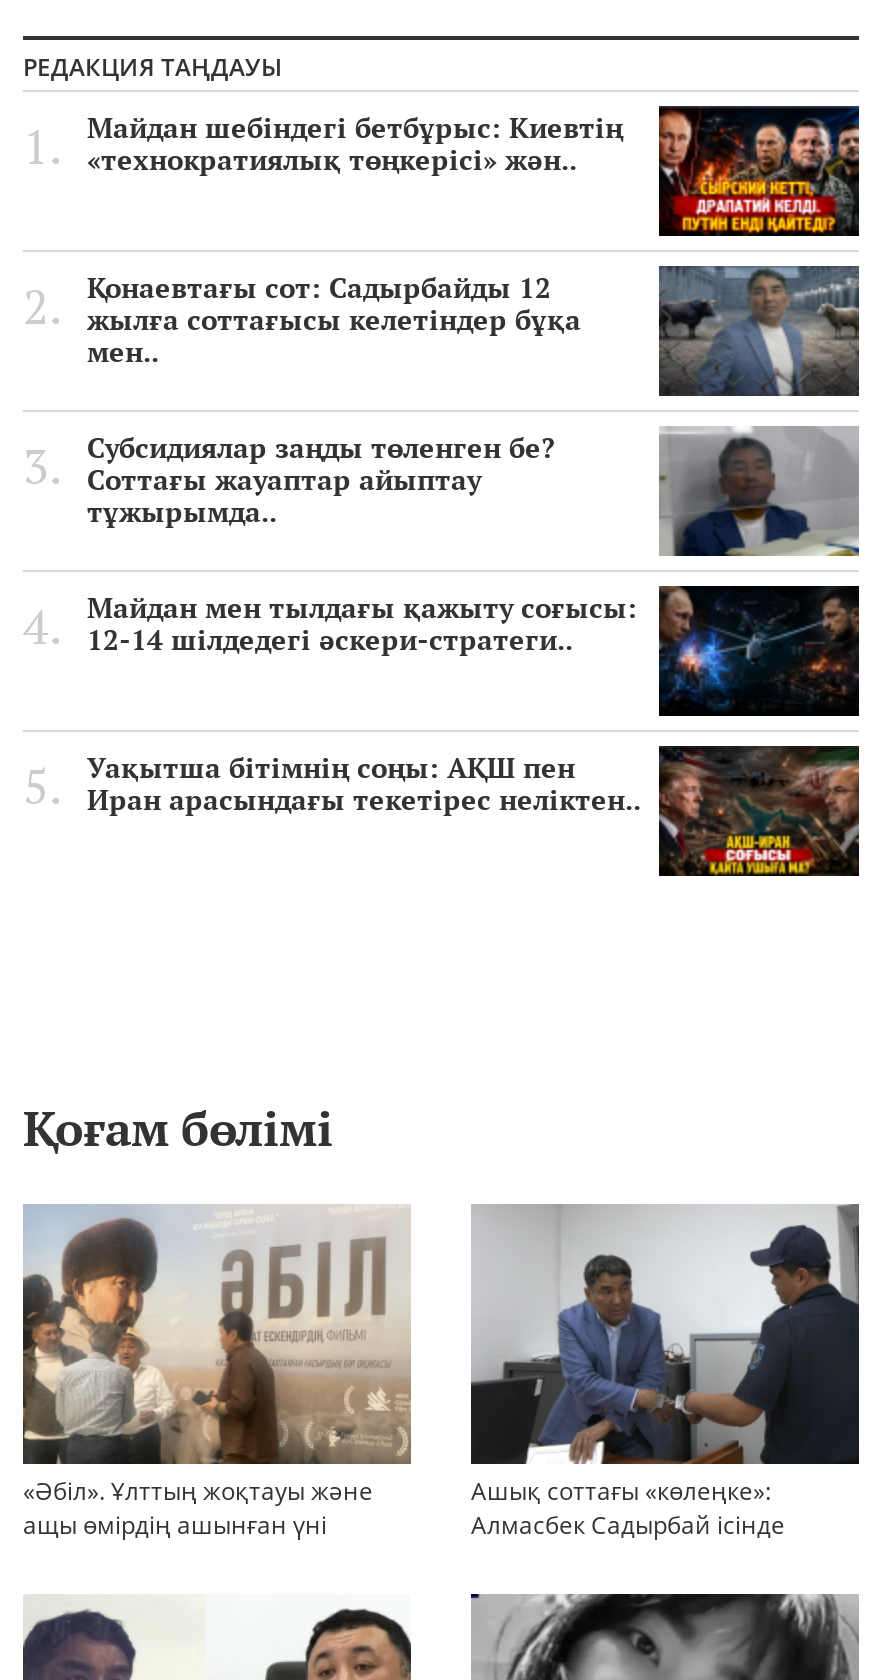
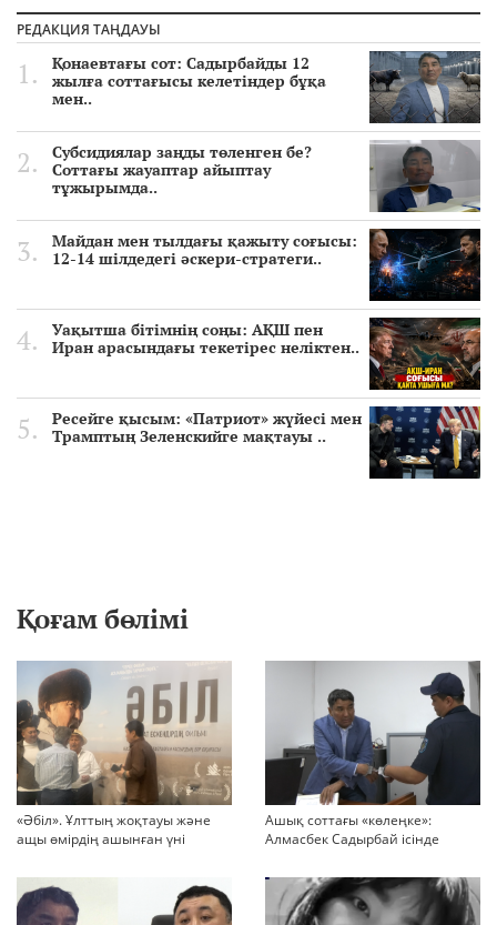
[87,106,861,236] [image] | Майдан шебіндегі бетбұрыс: Киевтің | «технократиялық төңкерісі» жән.. -> none
moved [87,264,863,818] -> [52,50,483,358]: [image] | Қонаевтағы сот: Садырбайды 12 | жылға соттағысы келетіндер бұқа | ... | Уақытша бітімнің соңы: АҚШ пен | Иран арасындағы текетірес неліктен..
none -> [52,405,481,480] [image] | Ресейге қысым: «Патриот» жүйесі мен | Трамптың Зеленскийге мақтауы ..

